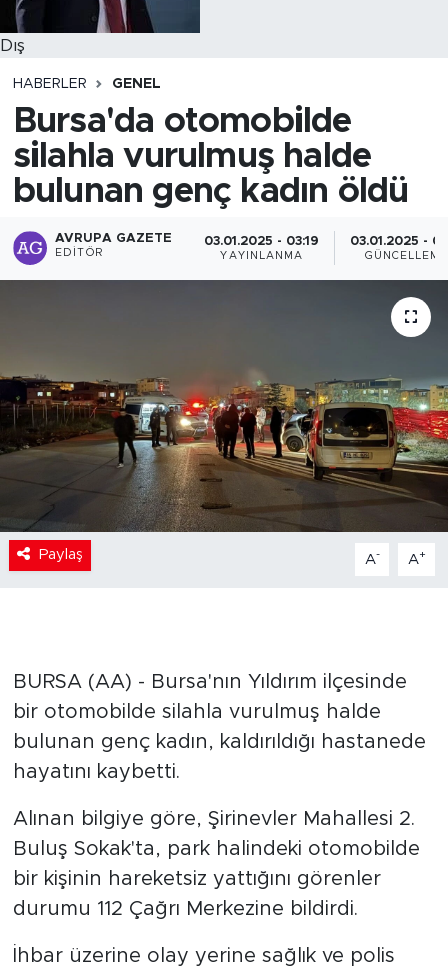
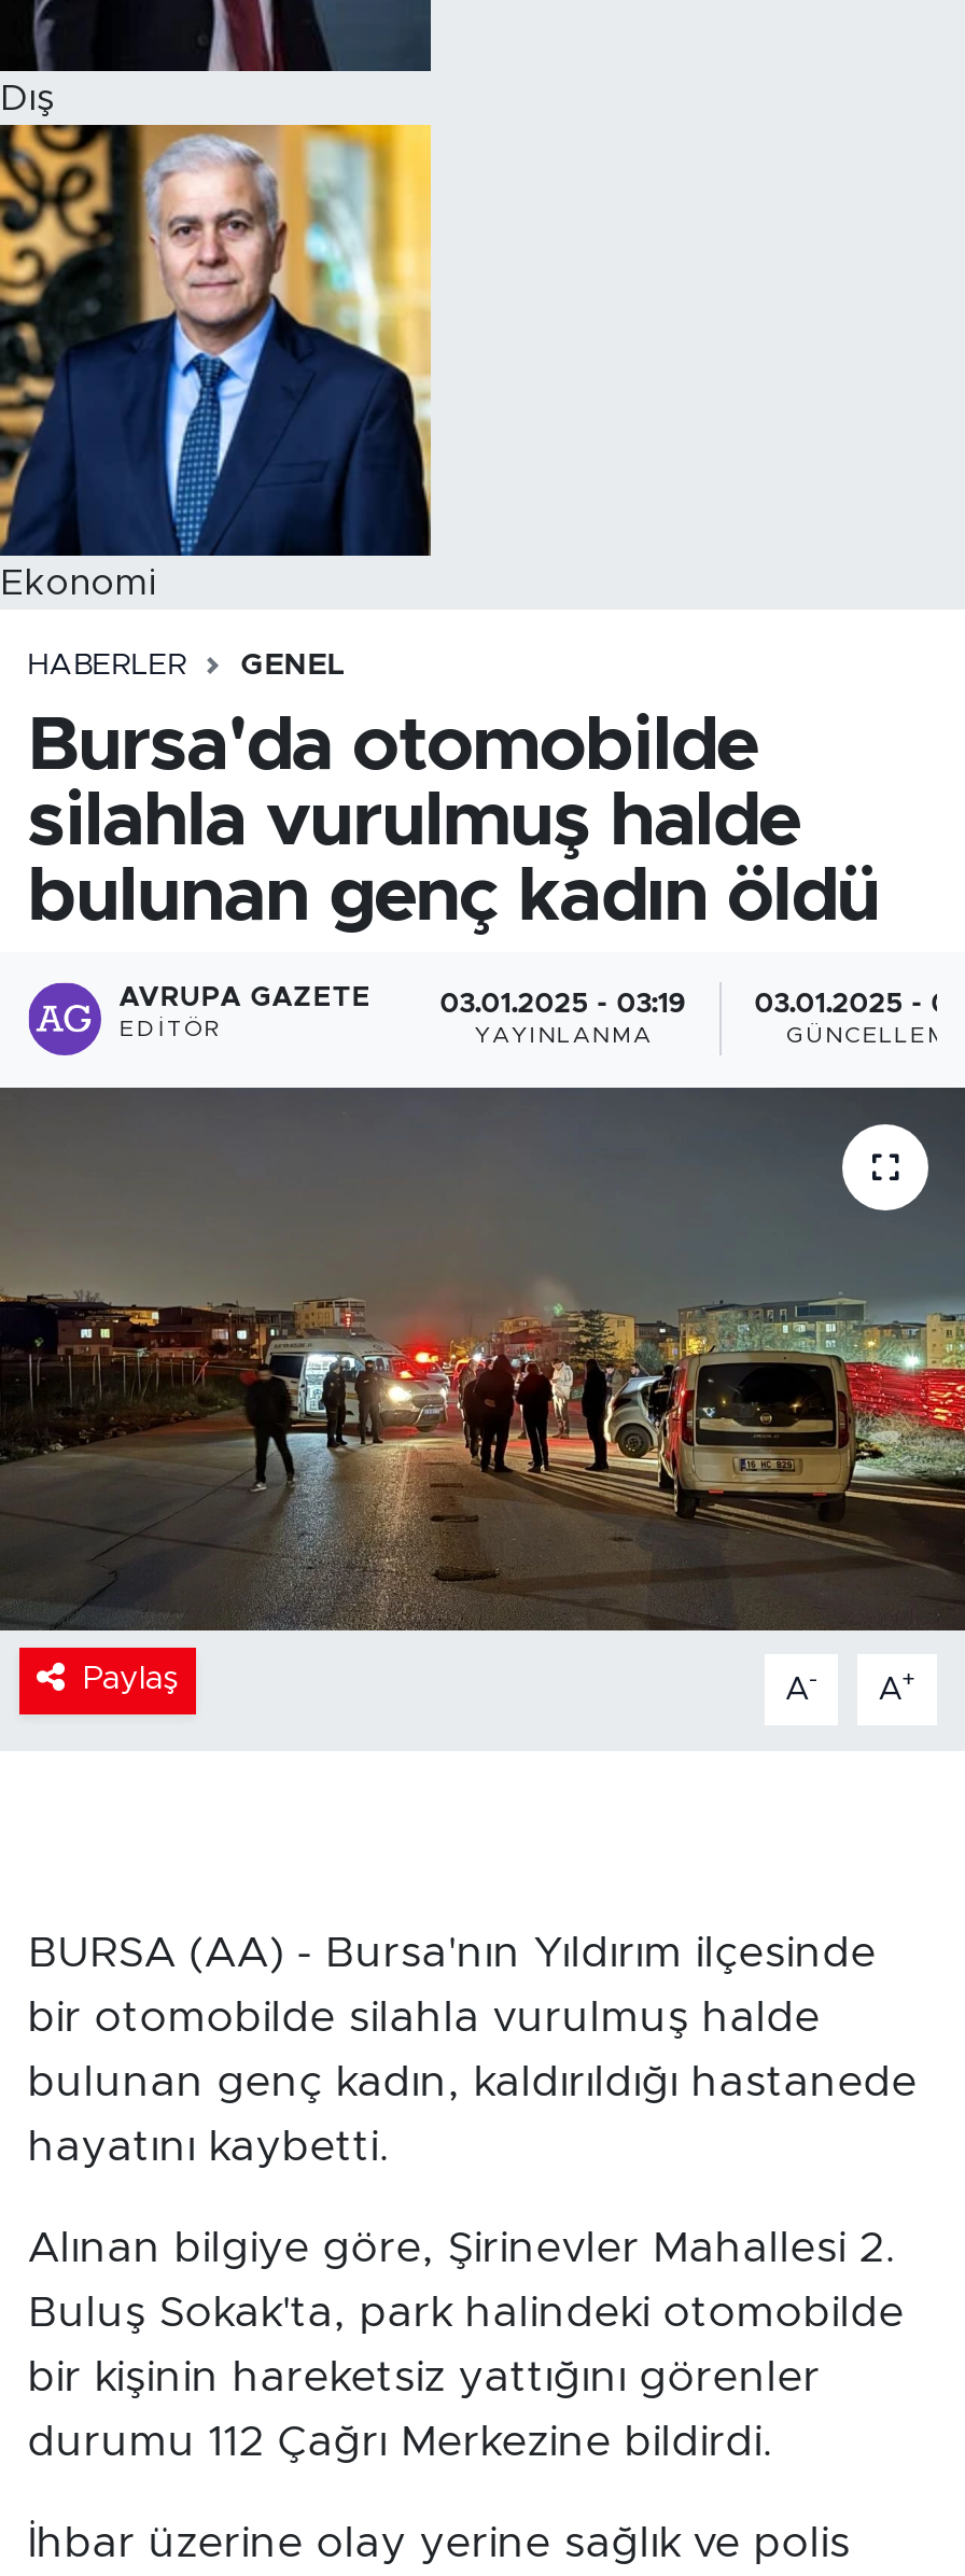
none -> [0,123,433,601] [image] | Ekonomi

